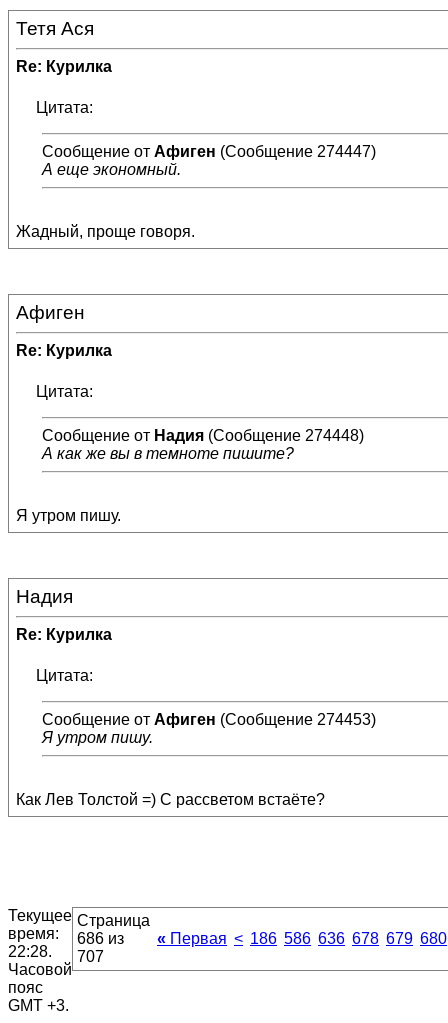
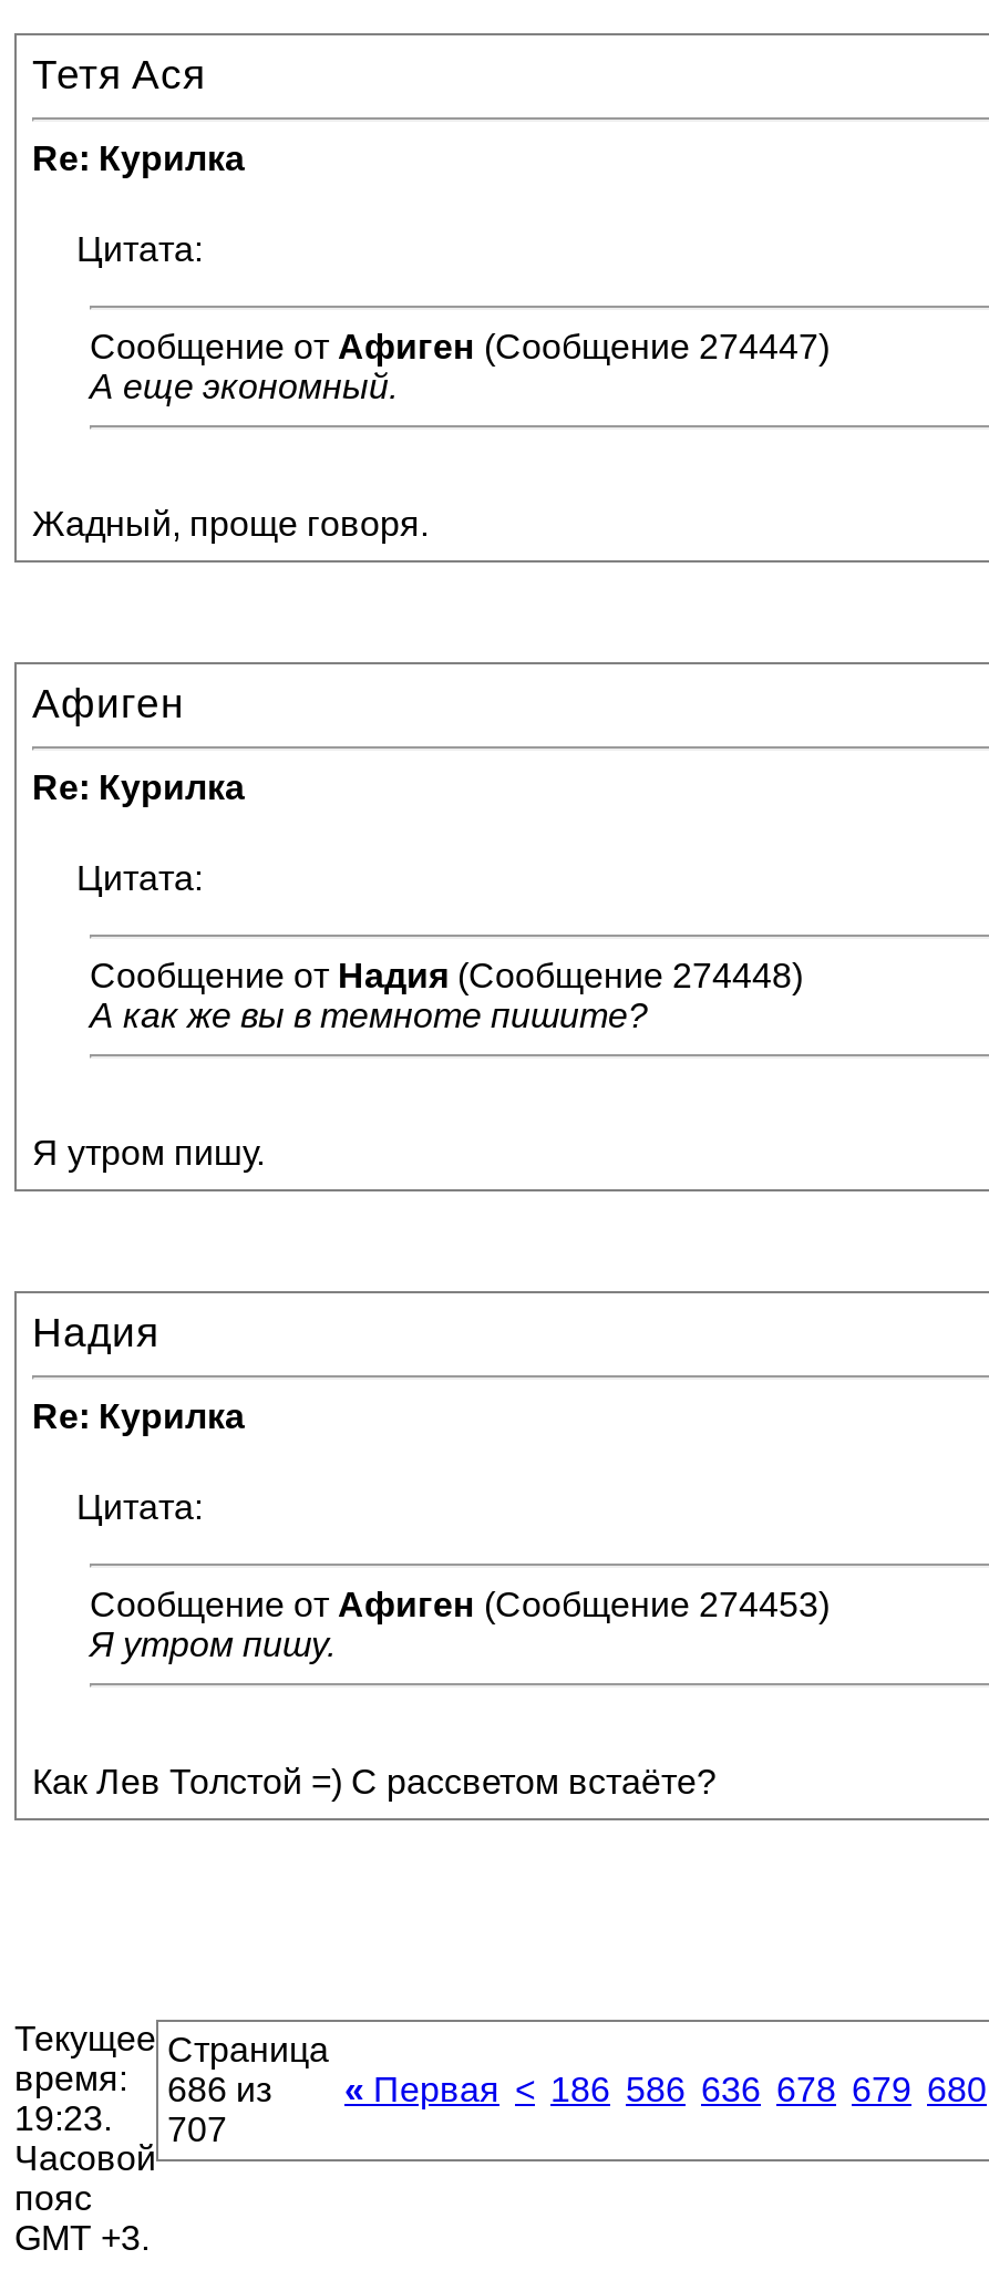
[8,943,104,965] 22:28. 707 -> [14,2099,227,2148] 19:23. 707

